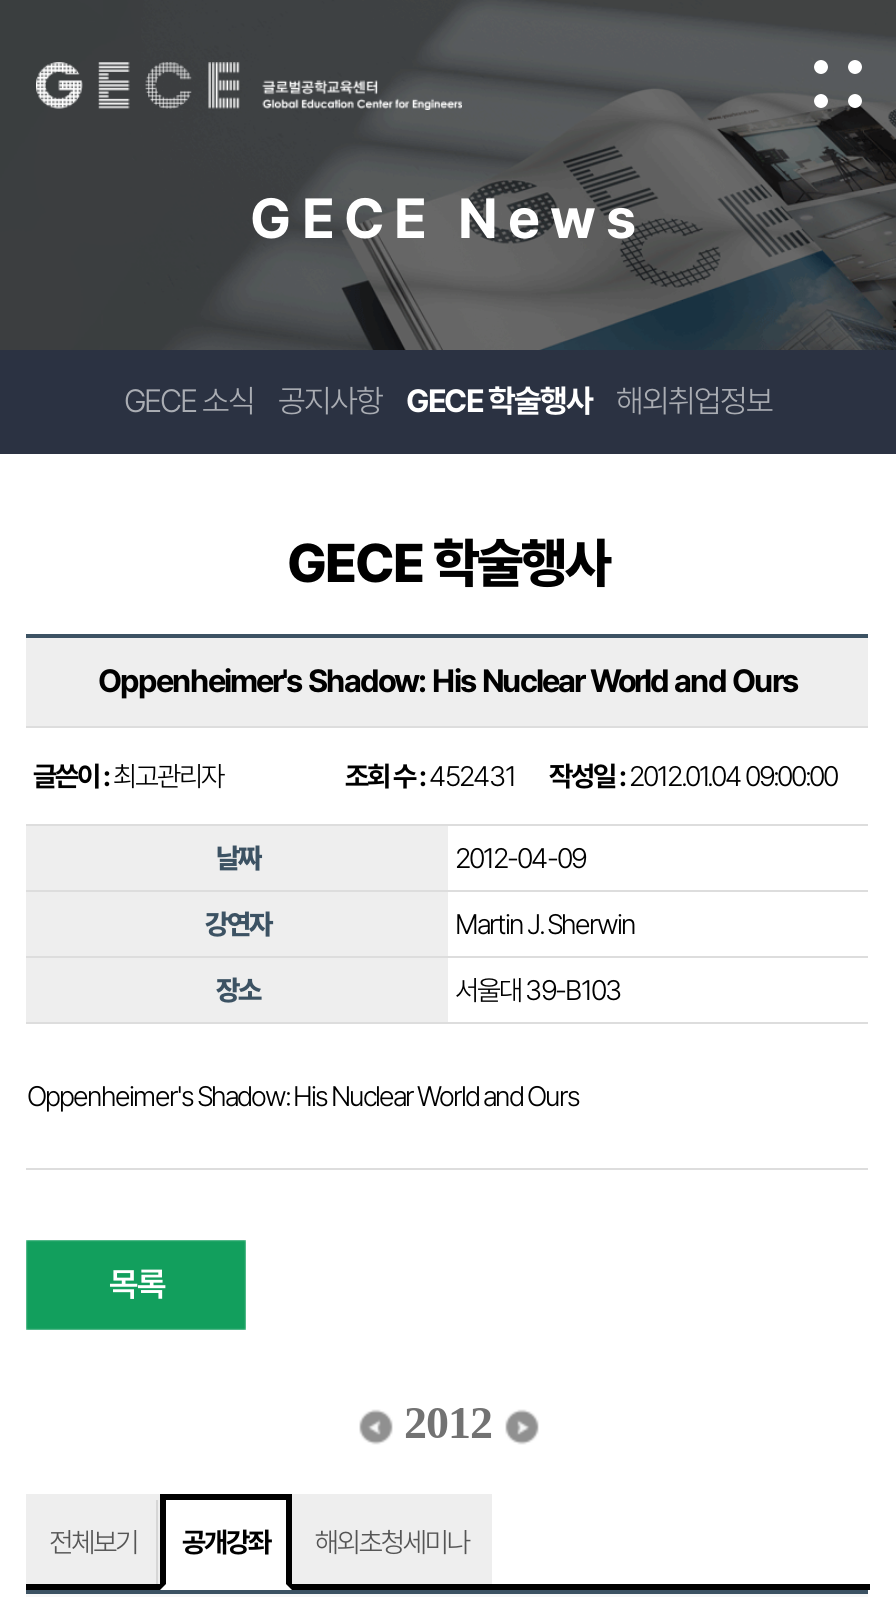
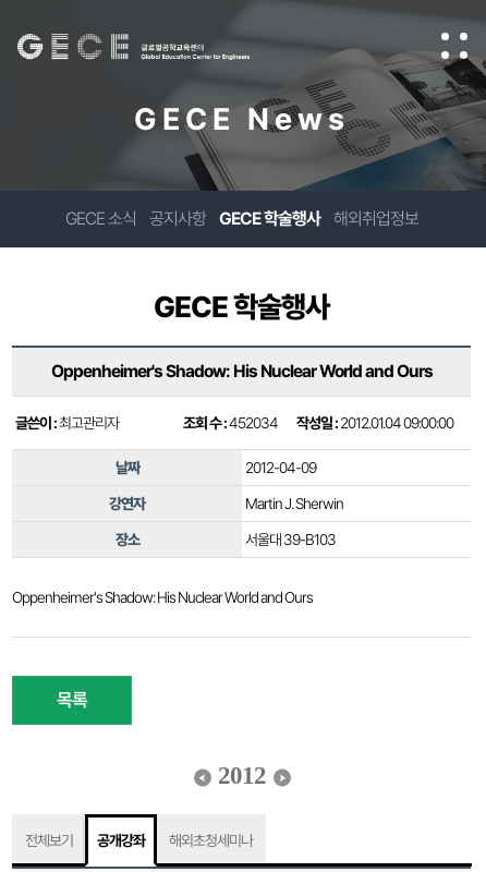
[345,760,837,792] 조회 수 :452431 작성일 : 2012.01.04 09:00:00 -> [184,414,454,432] 조회 수 :452034 작성일 : 2012.01.04 09:00:00

